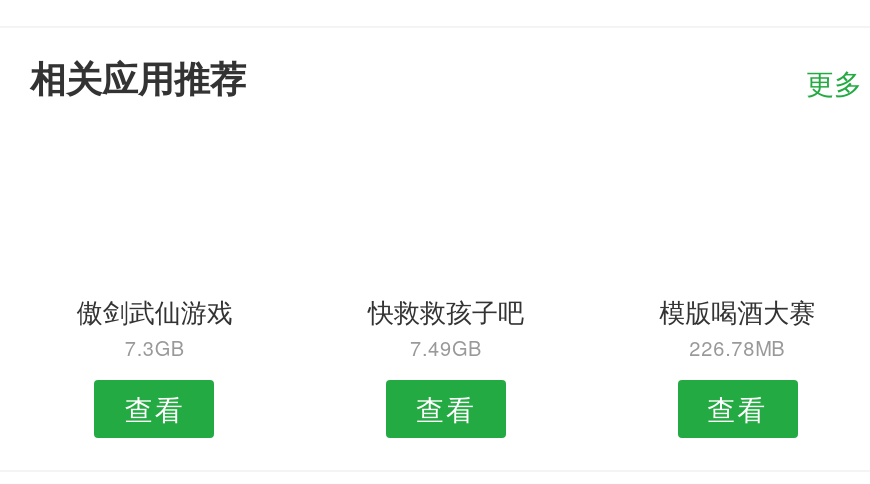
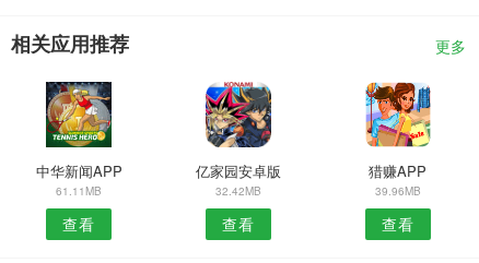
none -> [45,81,113,148] [image]
none -> [205,81,272,148] [image]
none -> [365,82,432,147] [image]
[77,292,233,362] 傲剑武仙游戏 | 7.3GB -> [36,160,122,198] 中华新闻APP | 61.11MB
[368,292,524,362] 快救救孩子吧 | 7.49GB -> [196,160,281,198] 亿家园安卓版 | 32.42MB
[659,292,815,362] 模版喝酒大赛 | 226.78MB -> [369,160,427,198] 猎赚APP | 39.96MB

